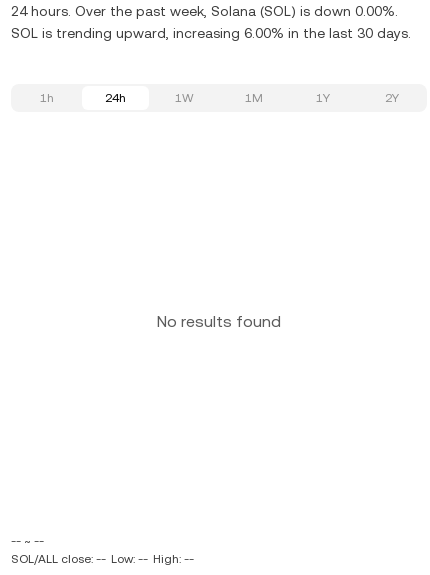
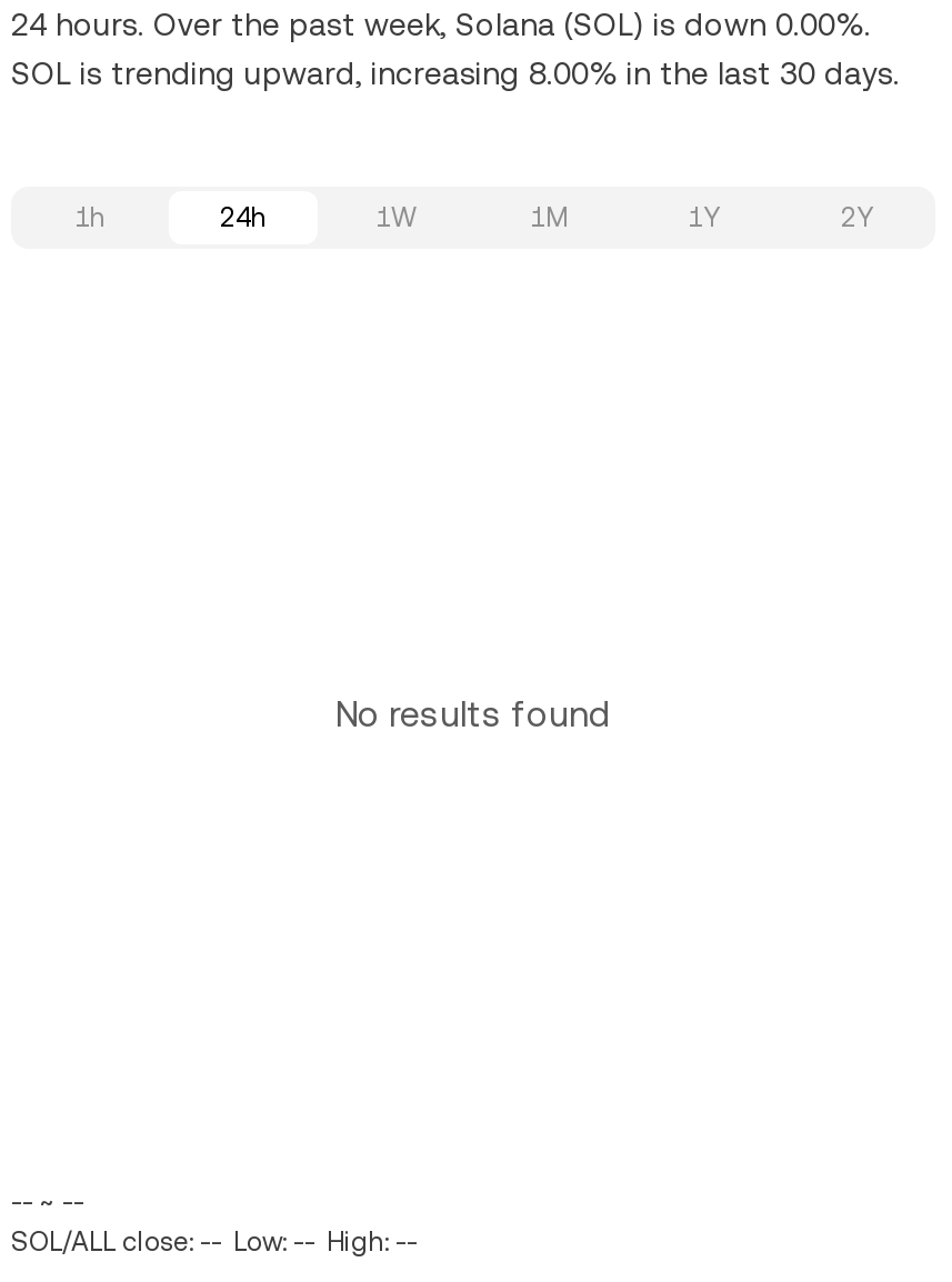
[11,25,411,41] SOL is trending upward, increasing 6.00% in the last 30 days. -> [11,56,900,91] SOL is trending upward, increasing 8.00% in the last 30 days.

